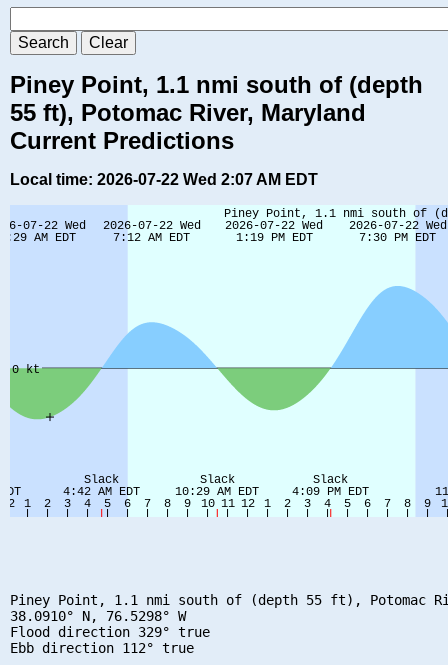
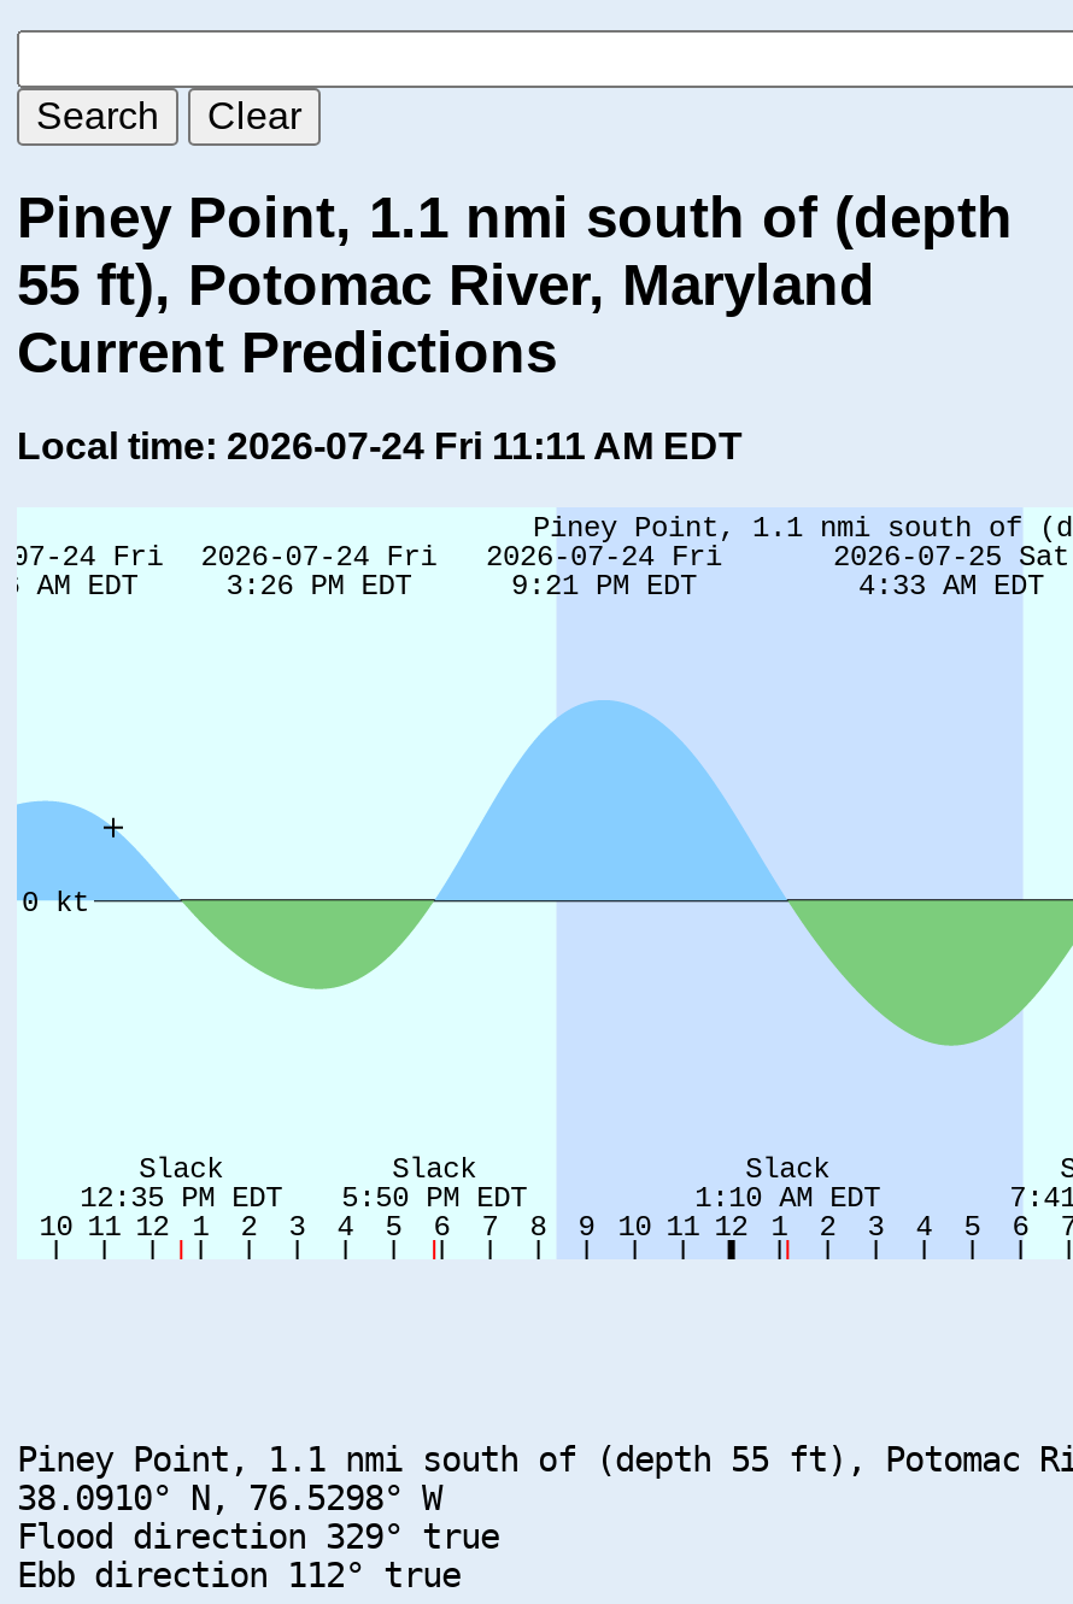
[10,171,318,188] Local time: 2026-07-22 Wed 2:07 AM EDT -> [17,426,743,467] Local time: 2026-07-24 Fri 11:11 AM EDT
[9,207,445,518] [image] -> [17,512,1066,1262] [image]

